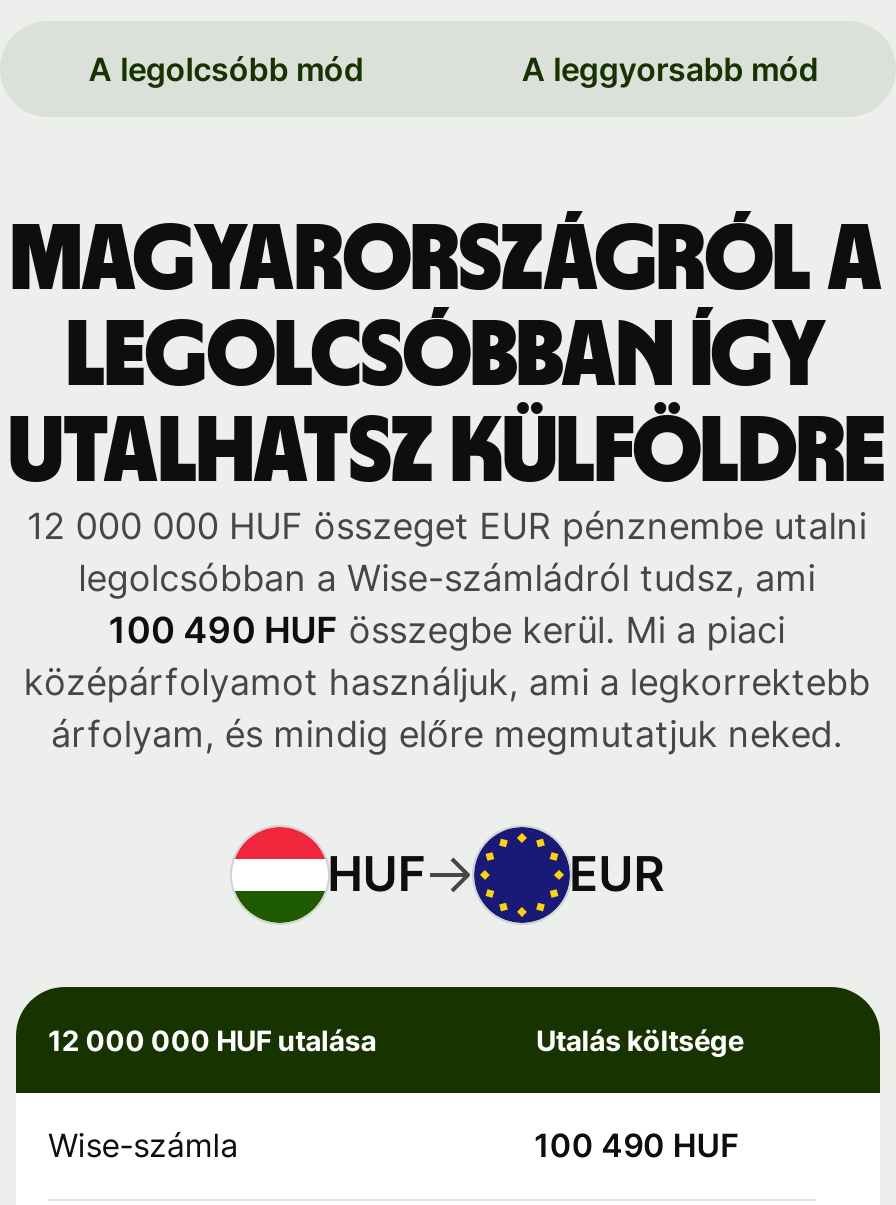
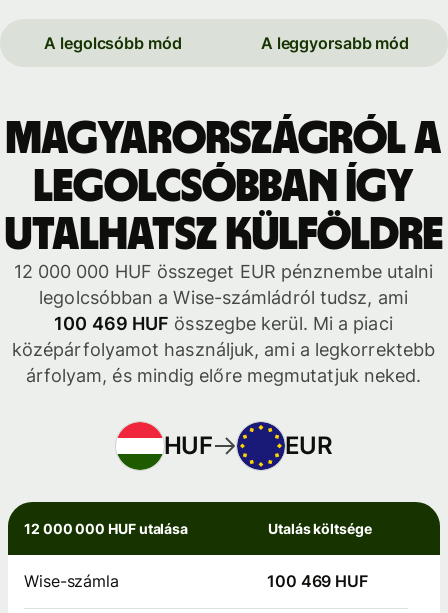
[109,610,785,652] 100 490 HUF összegbe kerül. Mi a piaci -> [54,313,393,334] 100 469 HUF összegbe kerül. Mi a piaci
[534,1125,738,1165] 100 490 HUF -> [267,571,368,591] 100 469 HUF

